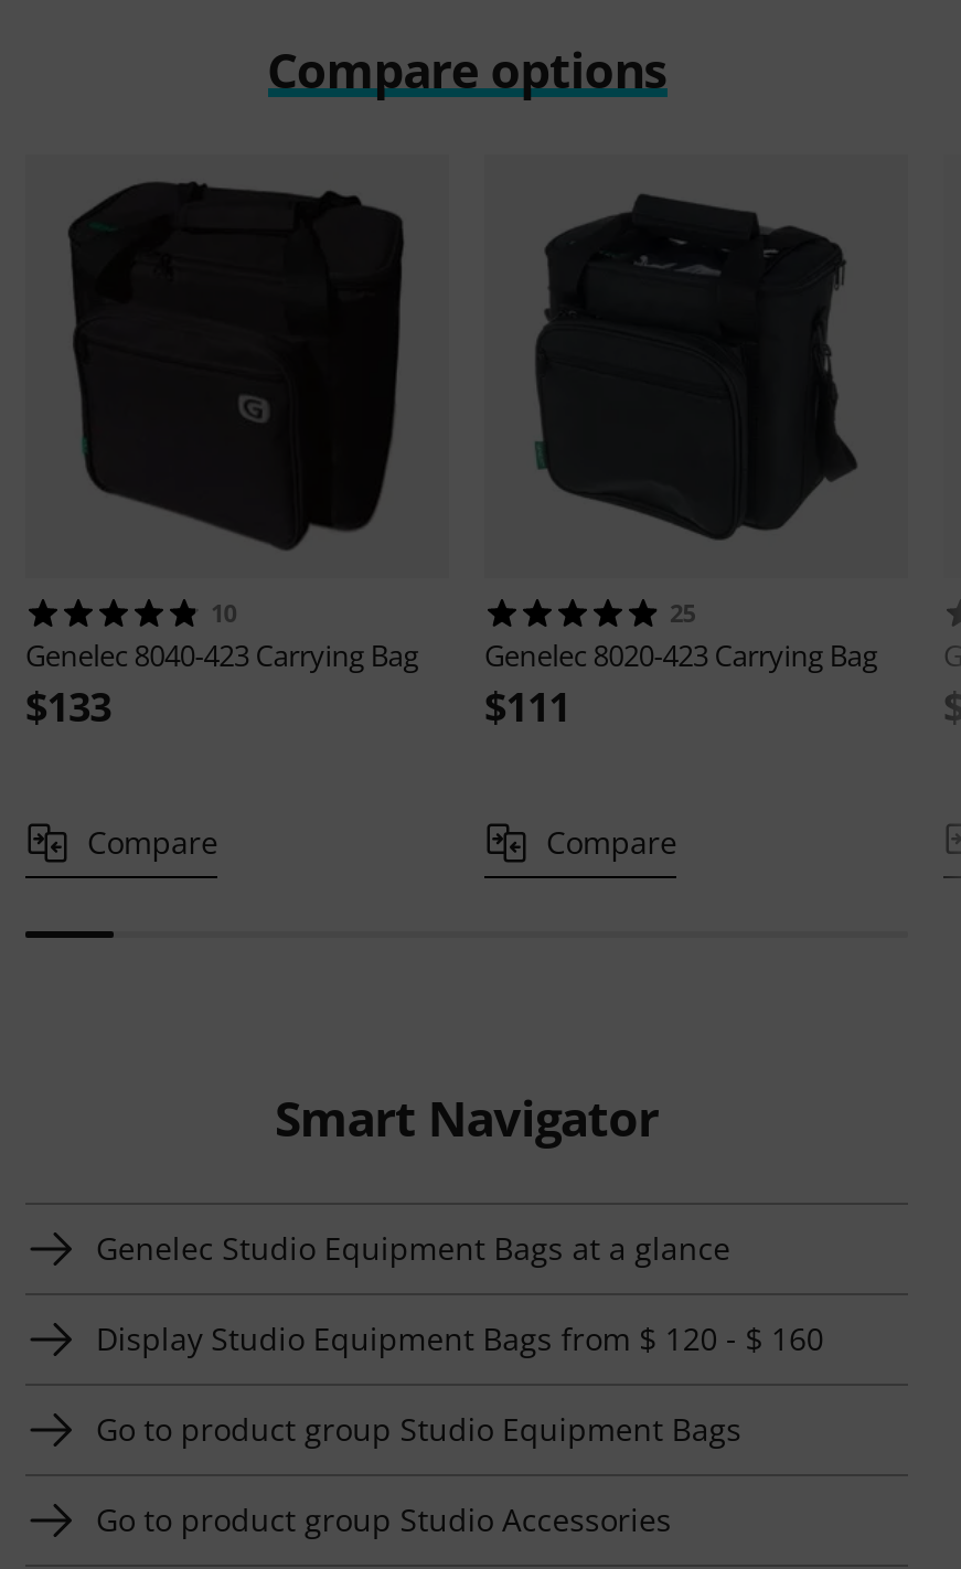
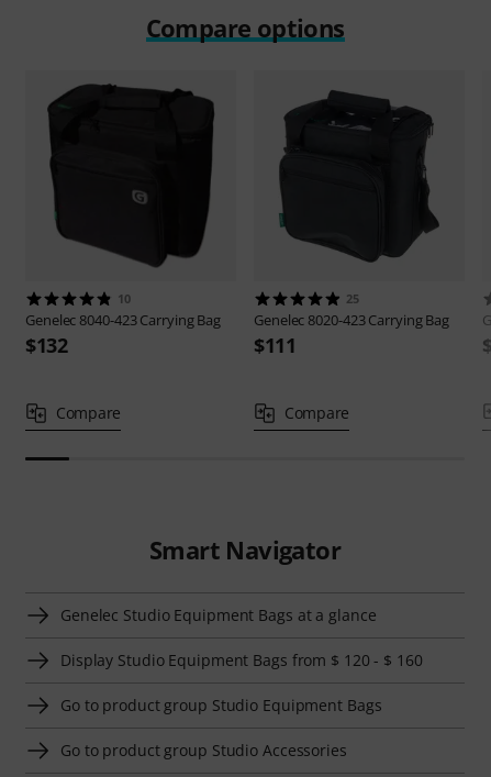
[25,679,111,732] $133 -> [25,331,68,358] $132

